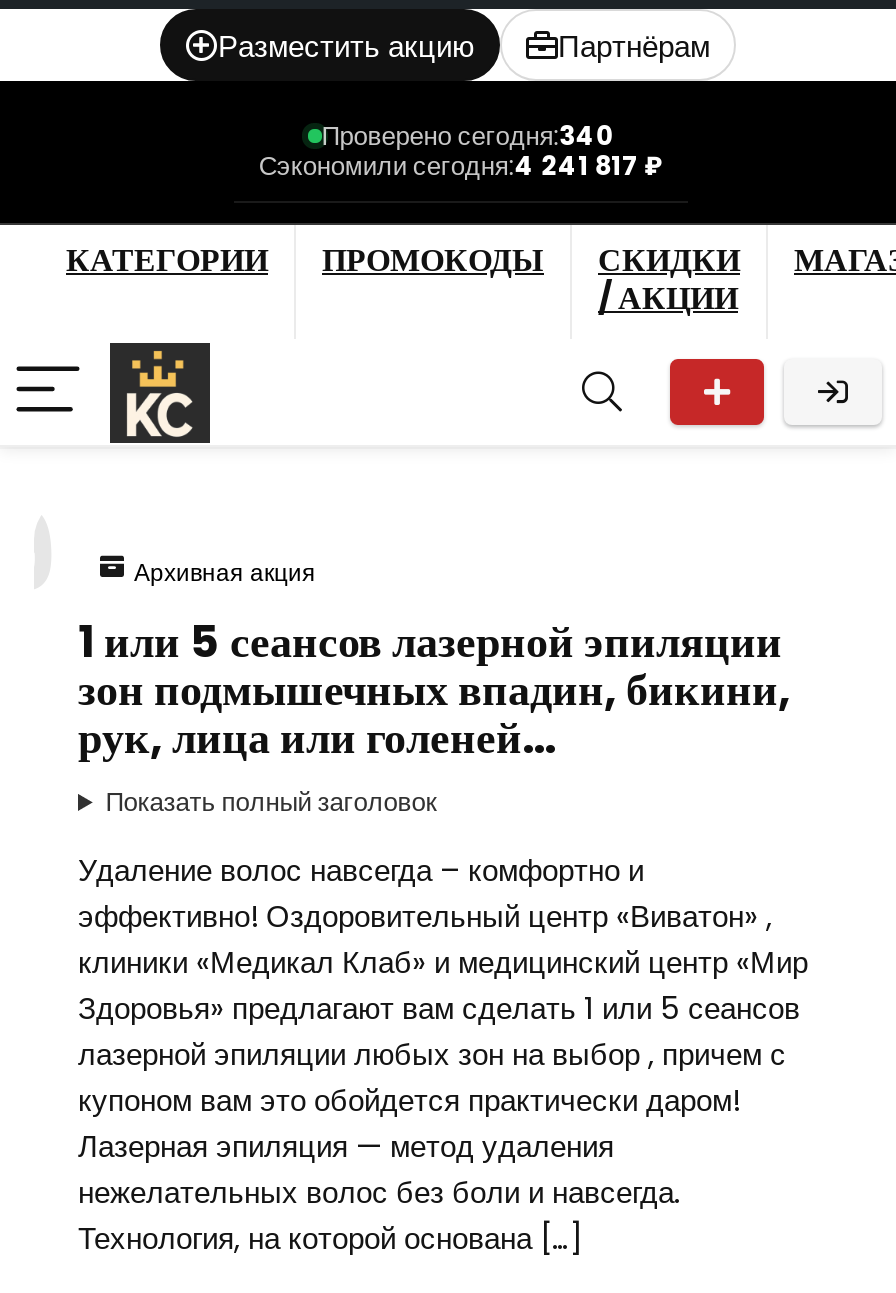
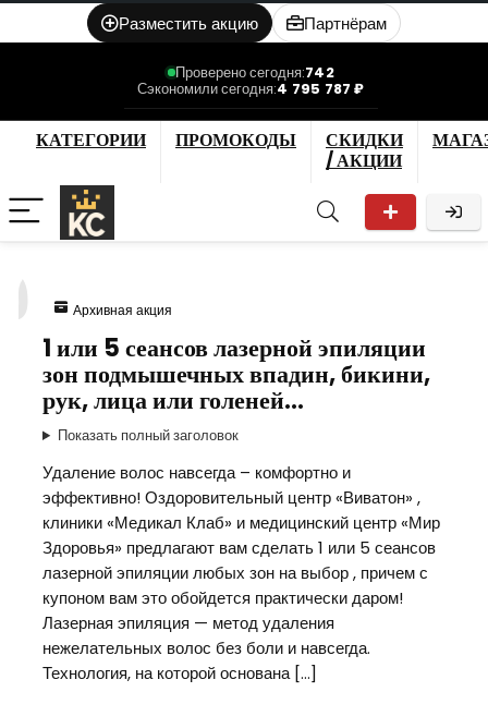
[321,117,615,155] Проверено сегодня:340 -> [176,62,334,83] Проверено сегодня:742
[259,147,663,185] Сэкономили сегодня:4 241 817 ₽ -> [138,78,364,99] Сэкономили сегодня:4 795 787 ₽

